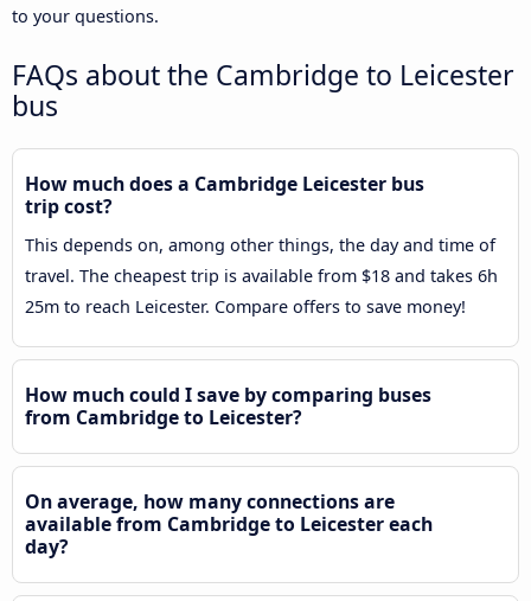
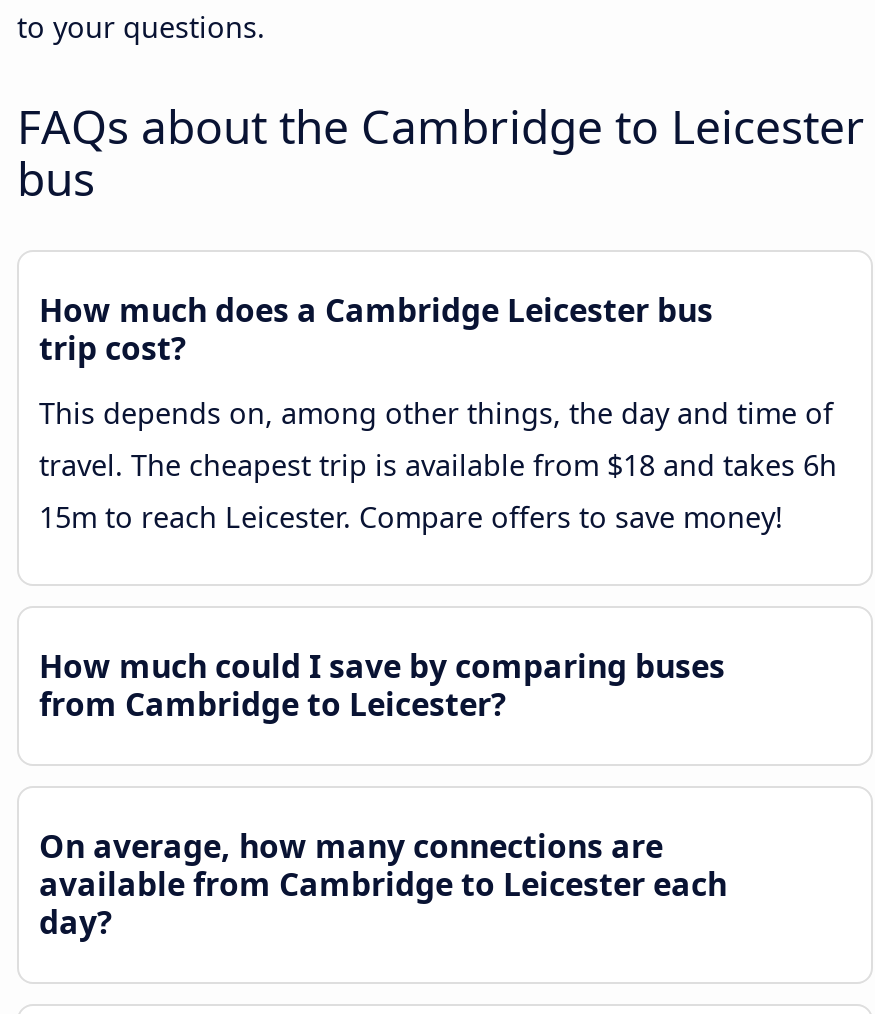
[25,295,466,317] 25m to reach Leicester. Compare offers to save money! -> [39,497,783,535] 15m to reach Leicester. Compare offers to save money!

